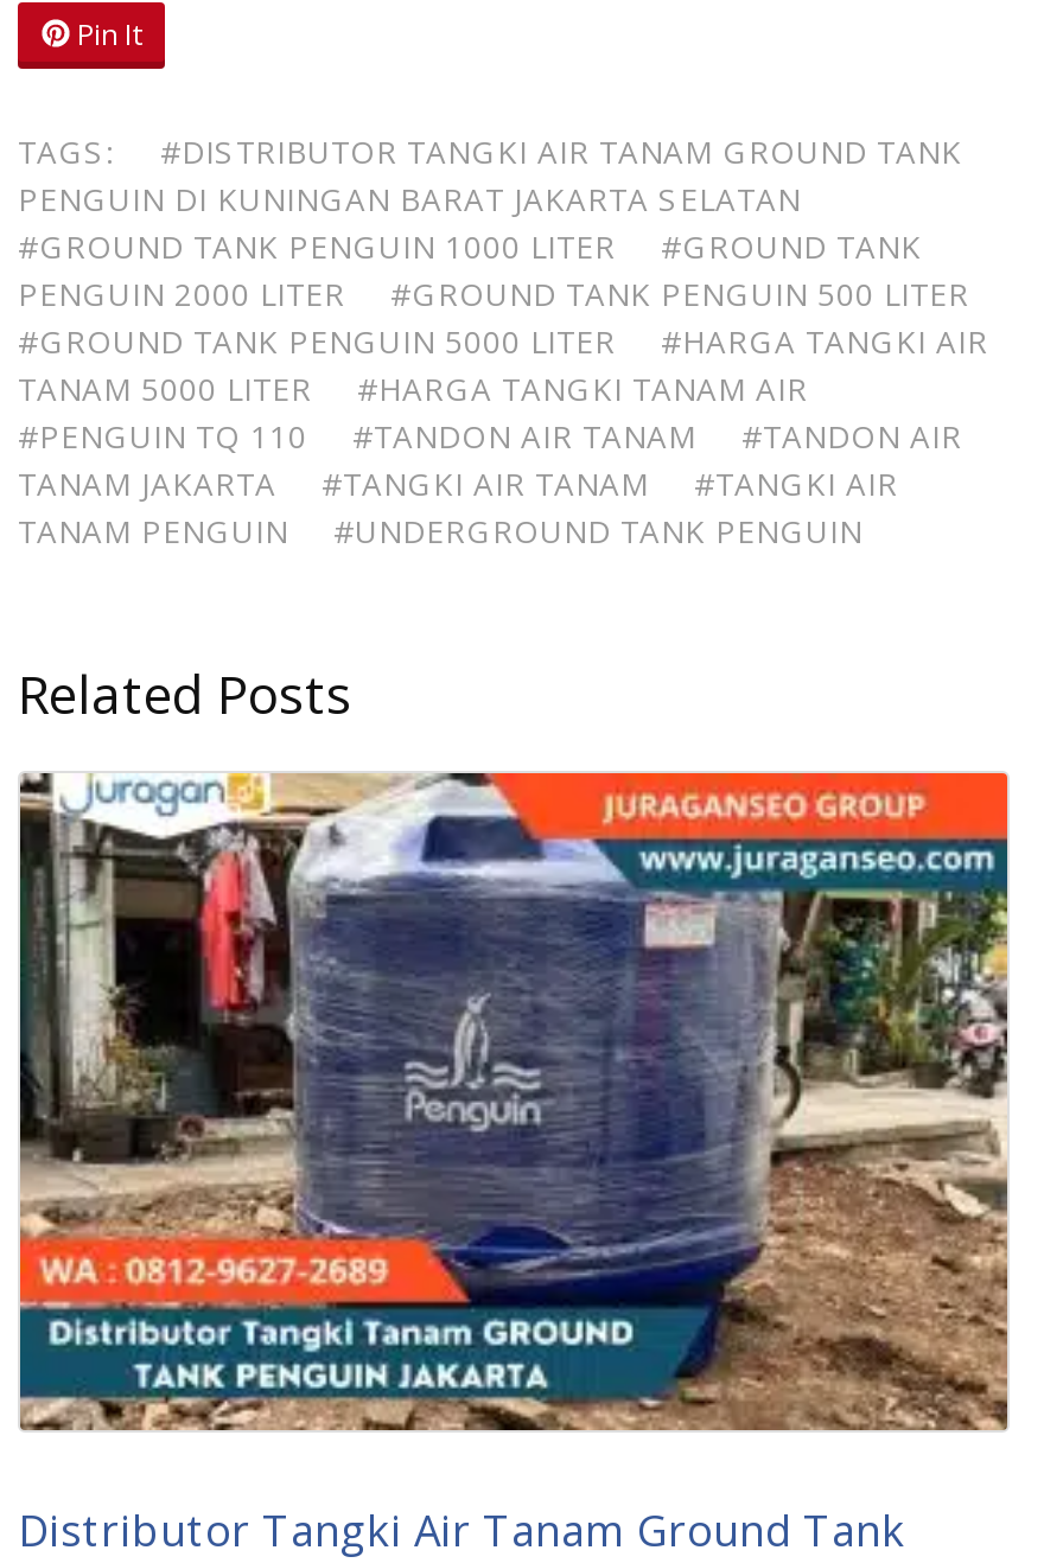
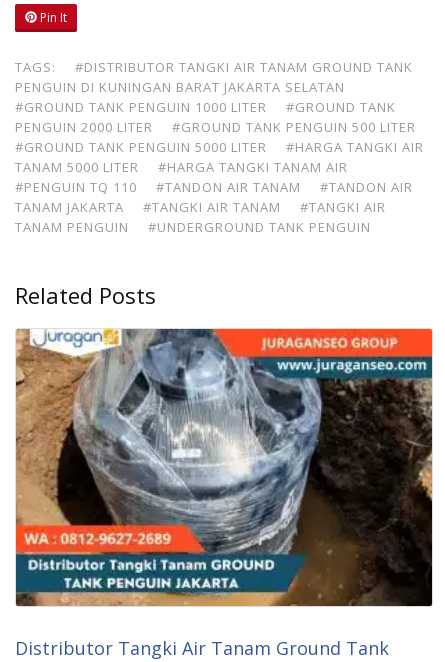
[18,771,1010,1433] [image] -> [15,328,433,607] [image]

